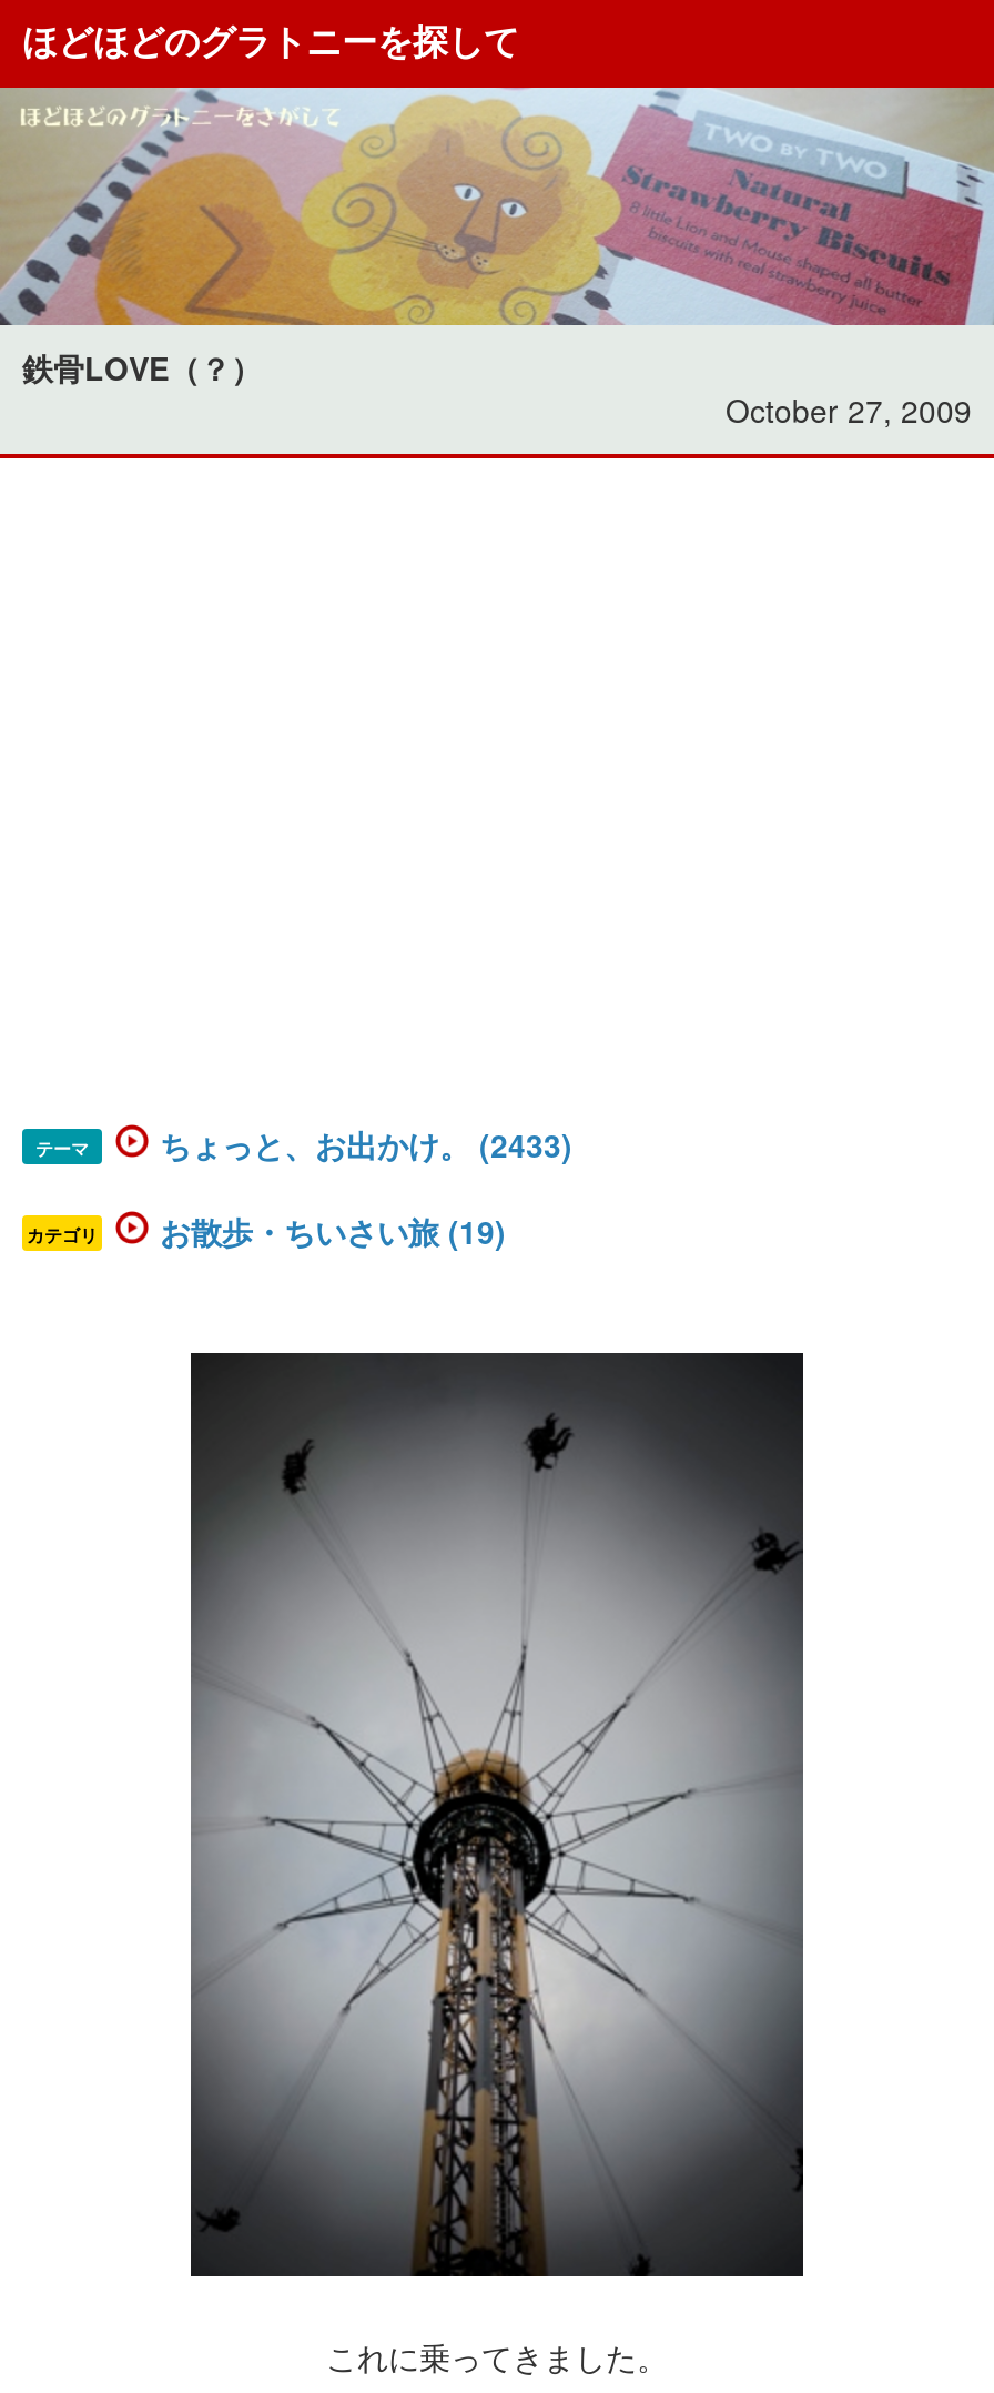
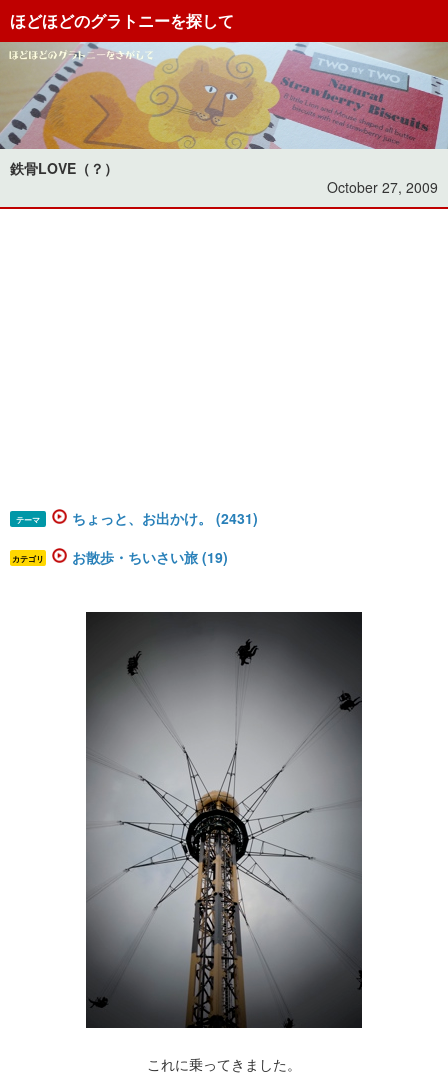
[160,1122,572,1167] ちょっと、お出かけ。 (2433) -> [72,508,258,528] ちょっと、お出かけ。 (2431)

